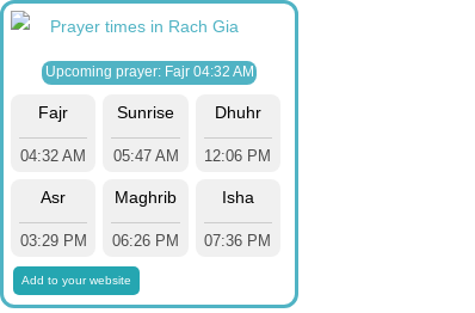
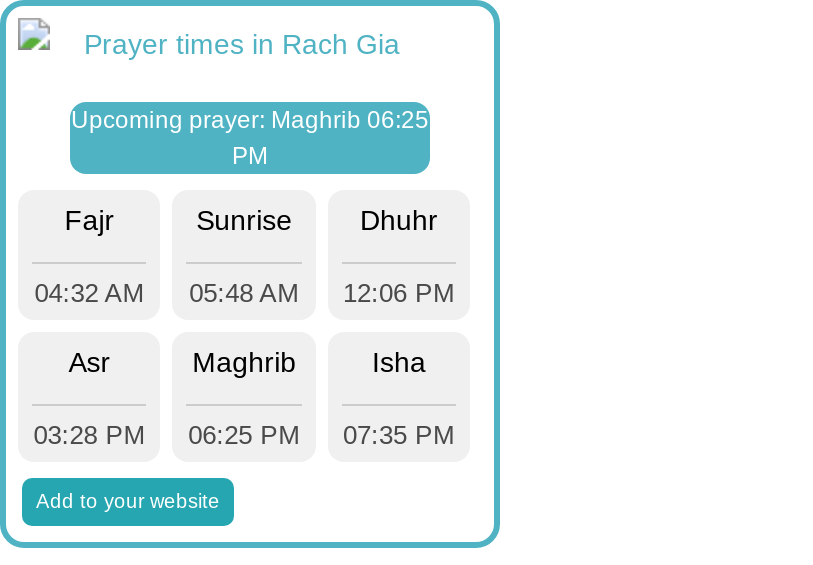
[45,63,254,80] Upcoming prayer: Fajr 04:32 AM -> [71,106,429,170] Upcoming prayer: Maghrib 06:25 | PM
[21,147,272,165] 04:32 AM 05:47 AM 12:06 PM -> [34,278,455,308] 04:32 AM 05:48 AM 12:06 PM
[20,232,87,250] 03:29 PM -> [33,420,145,450] 03:28 PM
[112,232,179,250] 06:26 PM -> [188,420,300,450] 06:25 PM
[205,232,272,250] 07:36 PM -> [343,420,455,450] 07:35 PM

